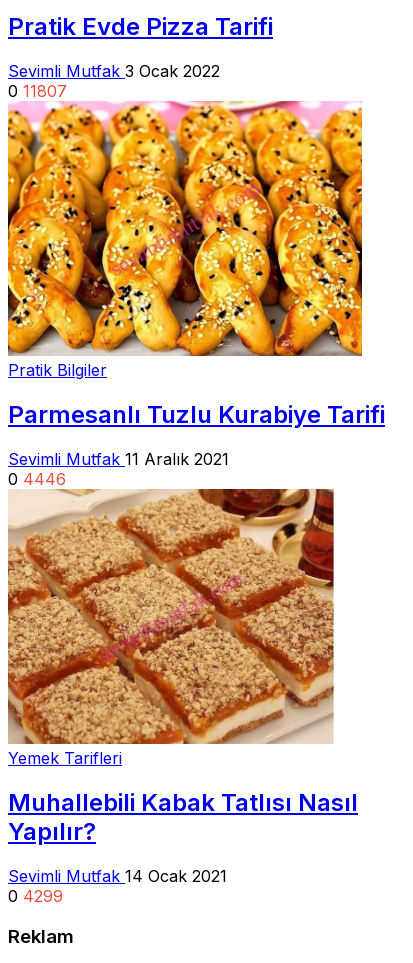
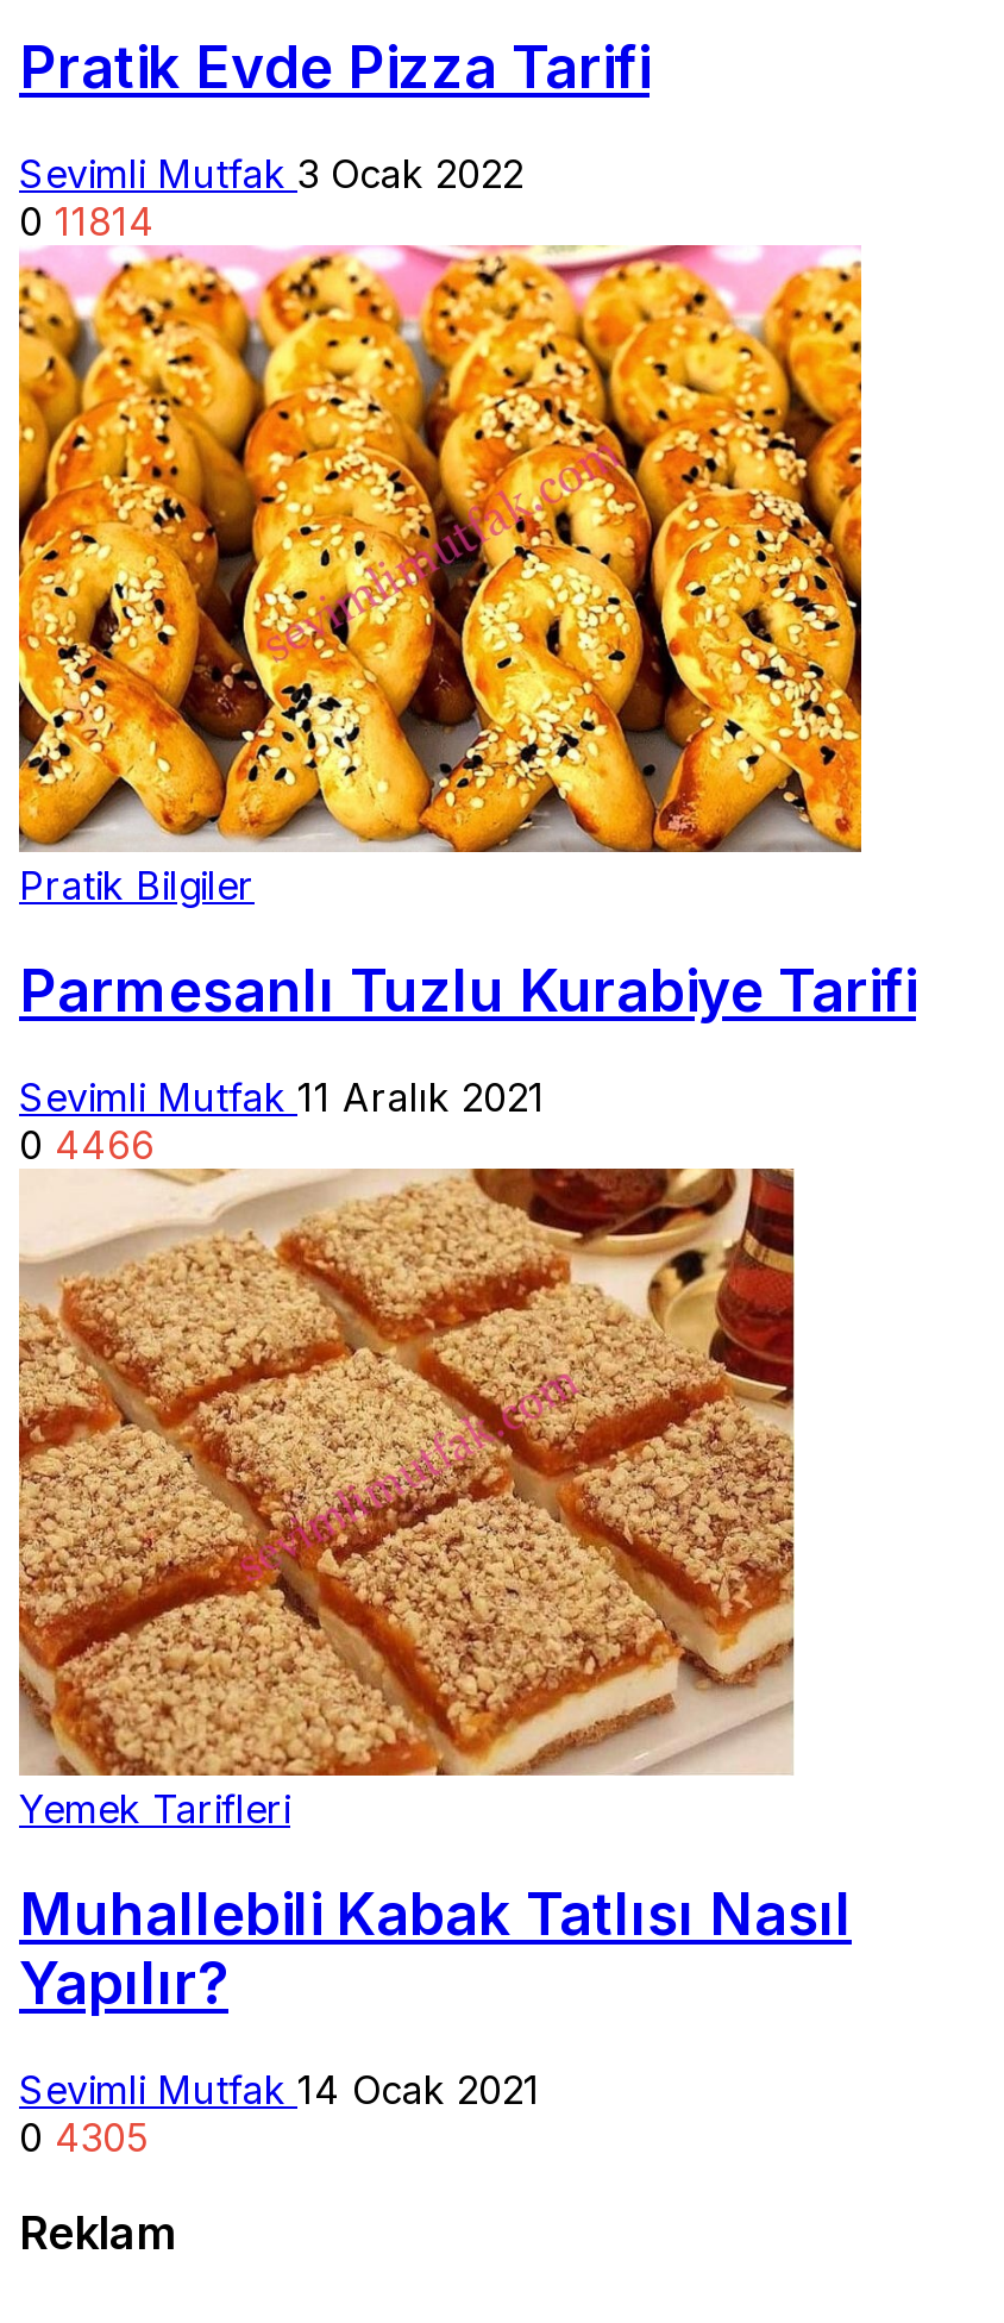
[8,81,67,101] 0 11807 -> [19,198,155,246] 0 11814
[8,469,66,489] 0 4446 -> [19,1121,155,1169] 0 4466
[8,886,63,906] 0 4299 -> [19,2113,148,2161] 0 4305

